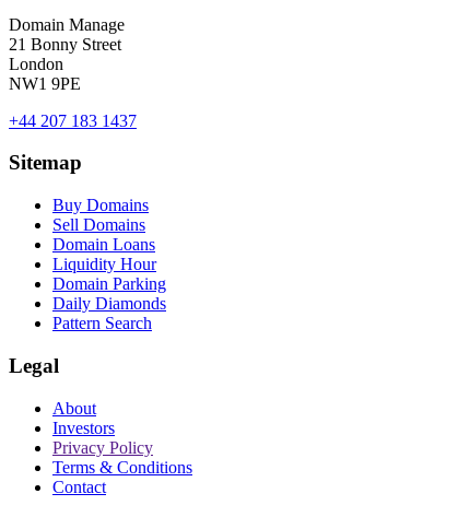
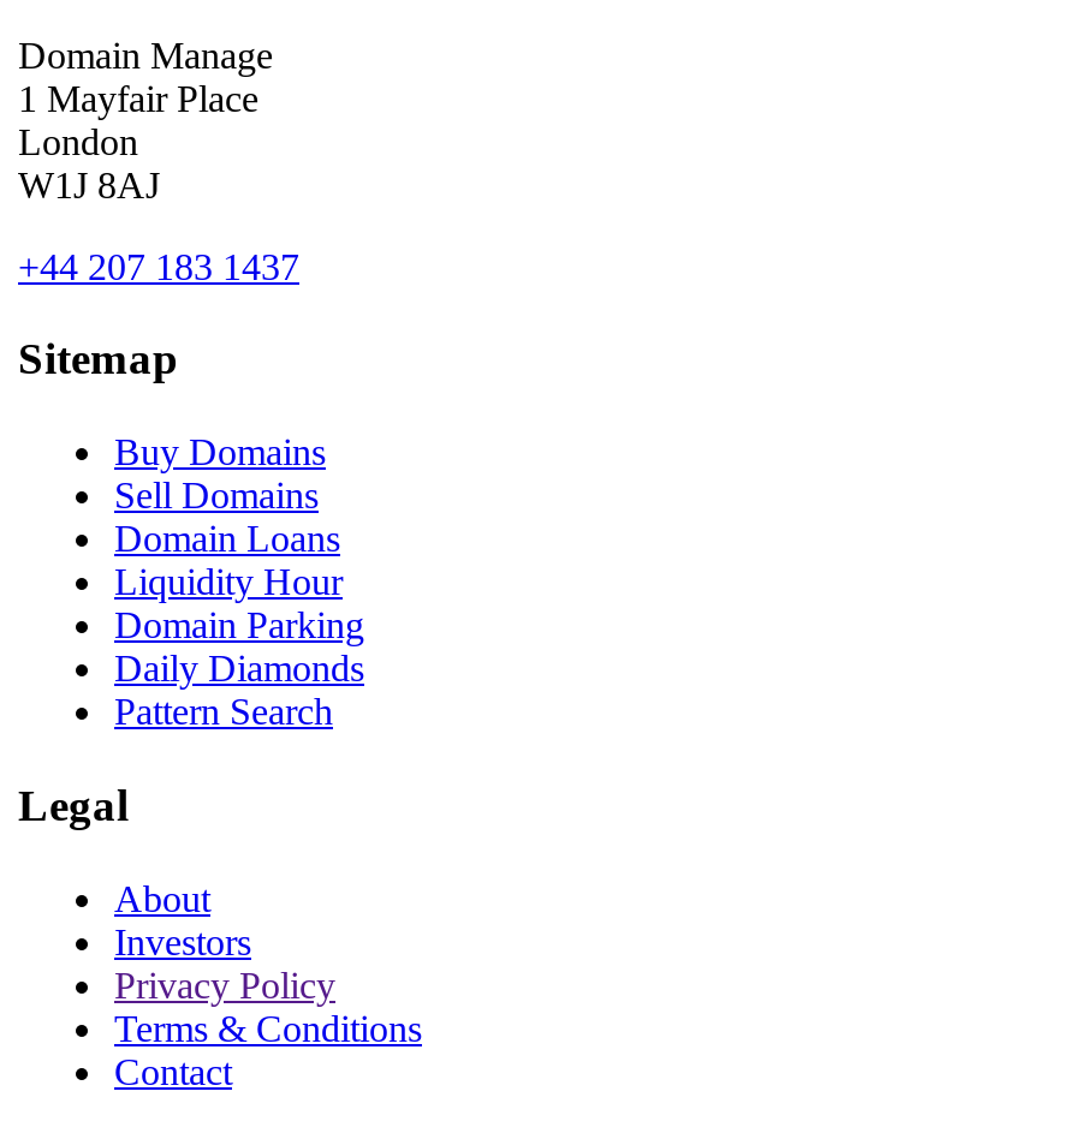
[9,35,121,53] 21 Bonny Street -> [18,78,258,118] 1 Mayfair Place
[9,74,81,93] NW1 9PE -> [18,164,160,205] W1J 8AJ

